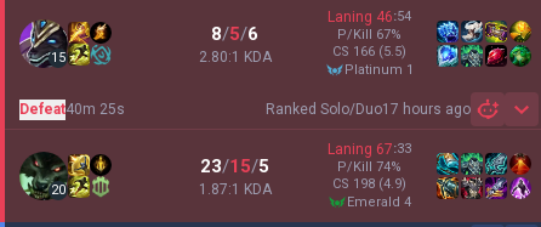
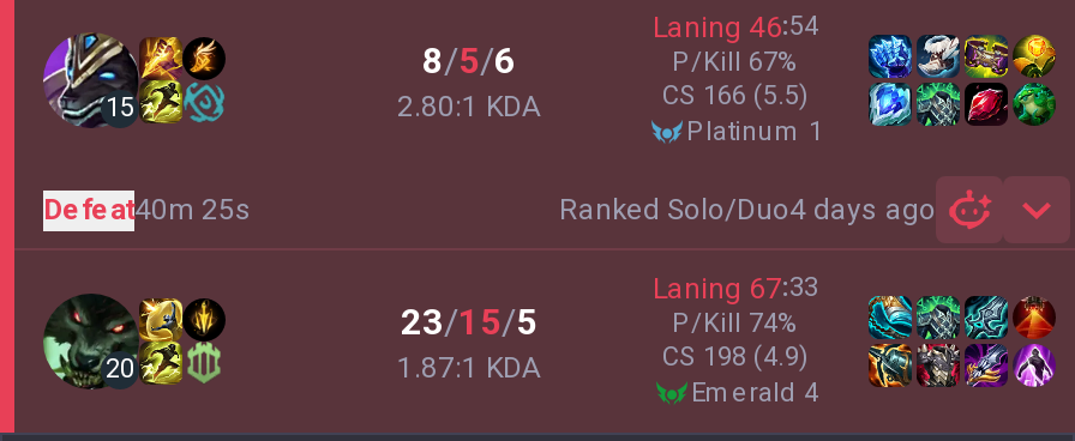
[266,100,471,118] Ranked Solo/Duo17 hours ago -> [559,192,936,226] Ranked Solo/Duo4 days ago

